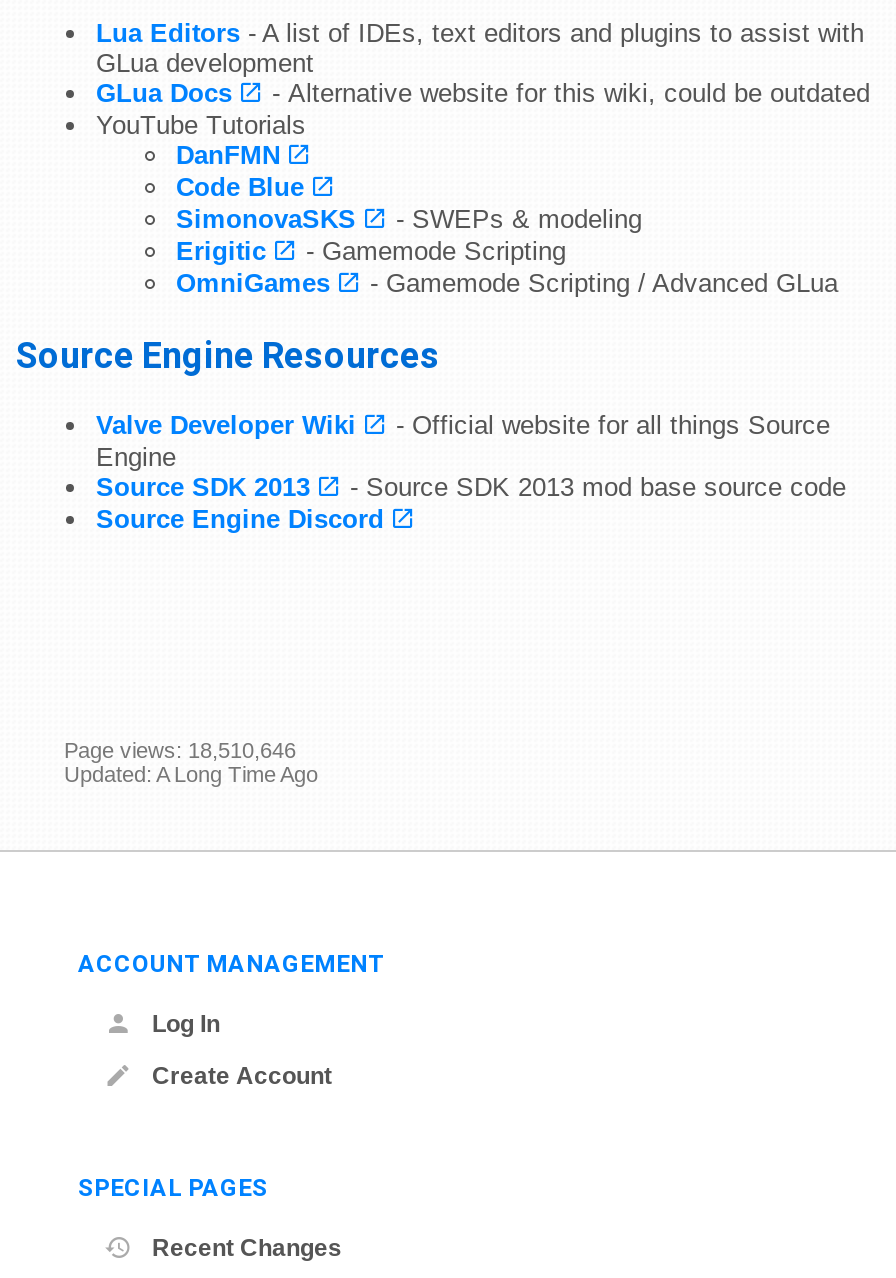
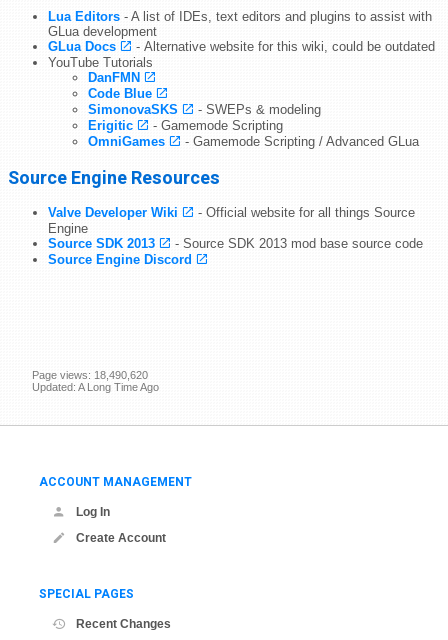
[64,738,296,762] Page views: 18,510,646 -> [32,369,148,381] Page views: 18,490,620

